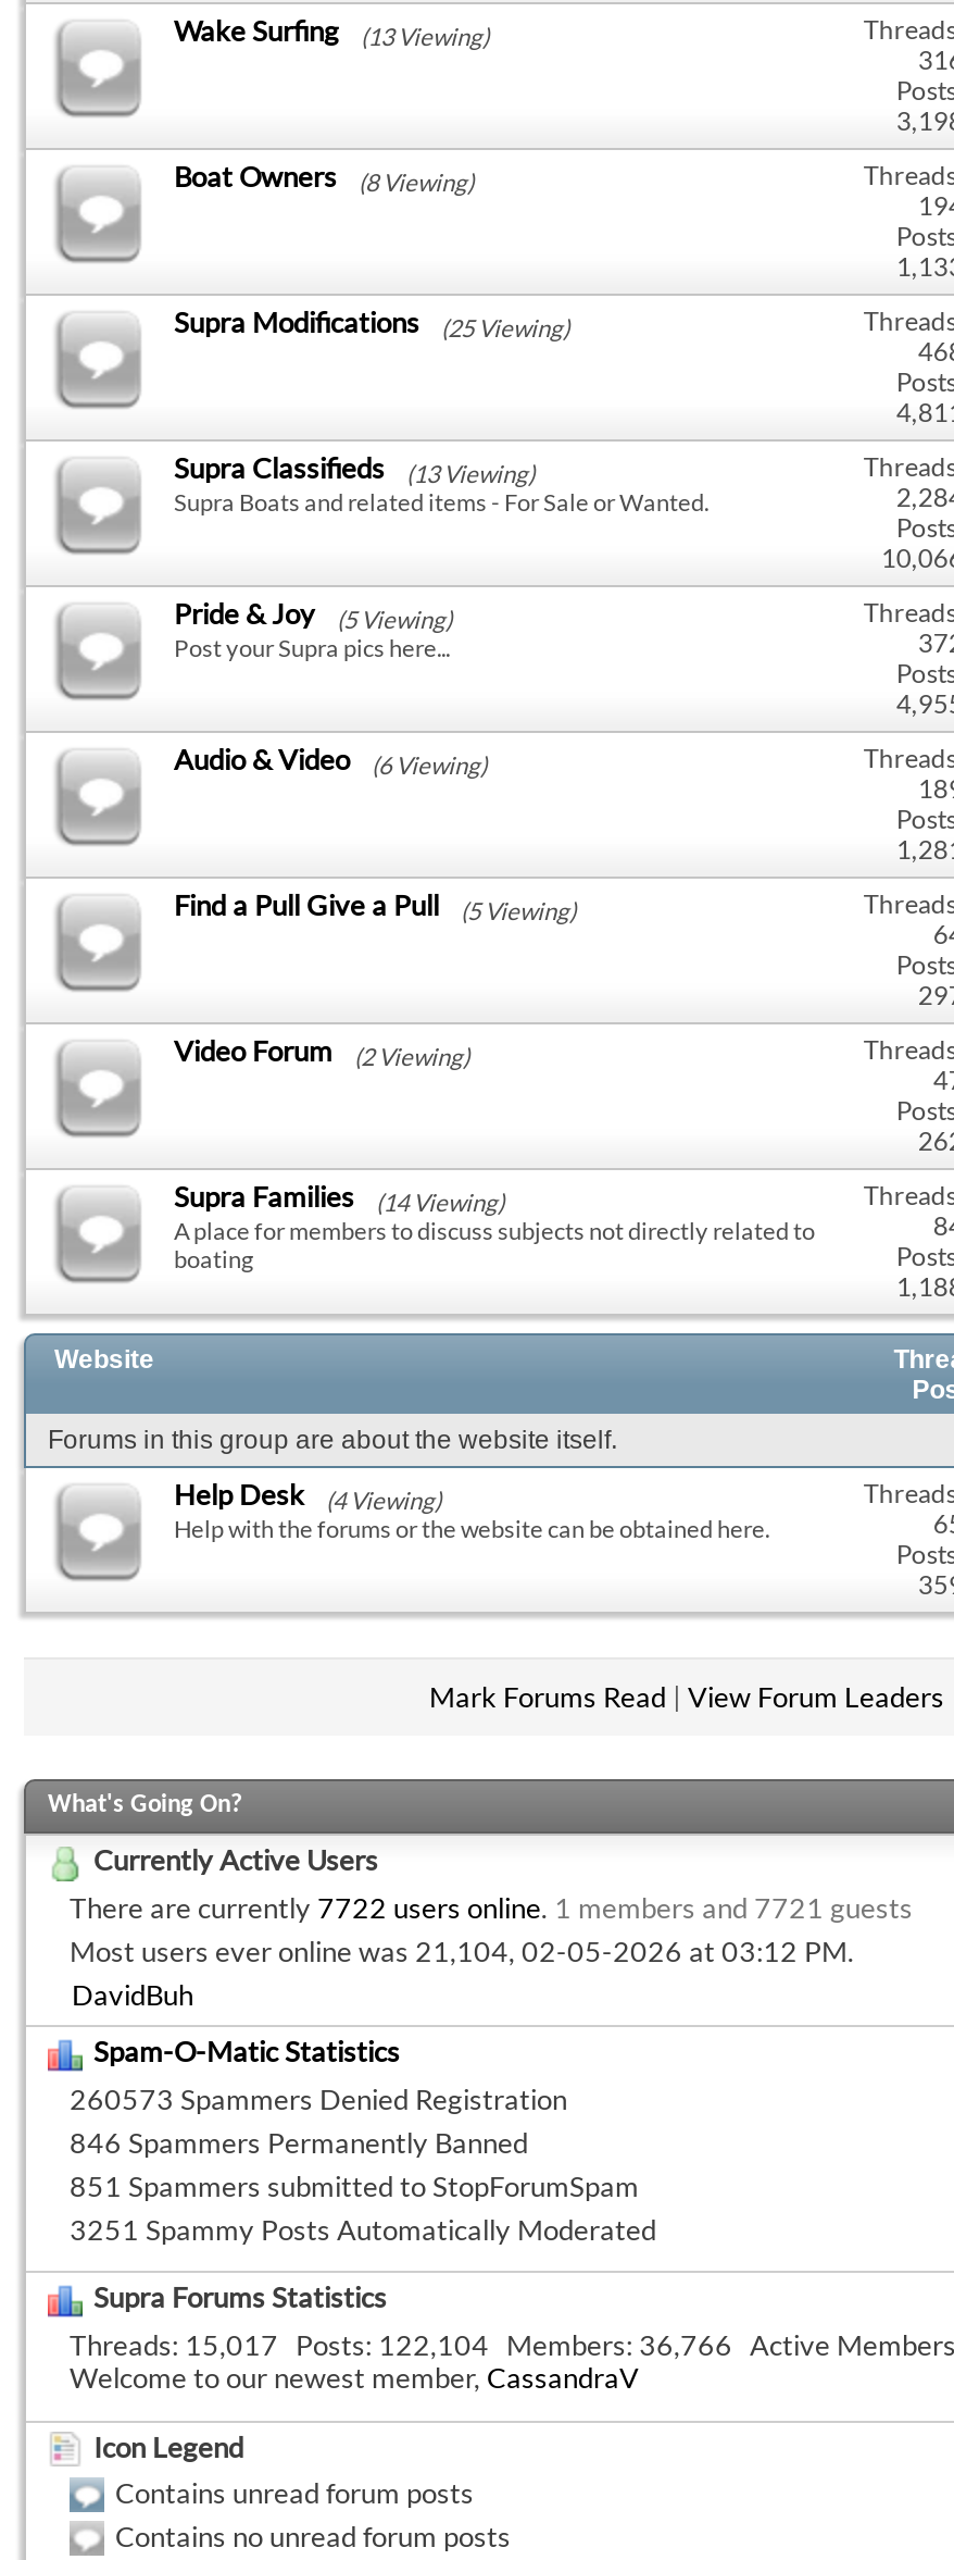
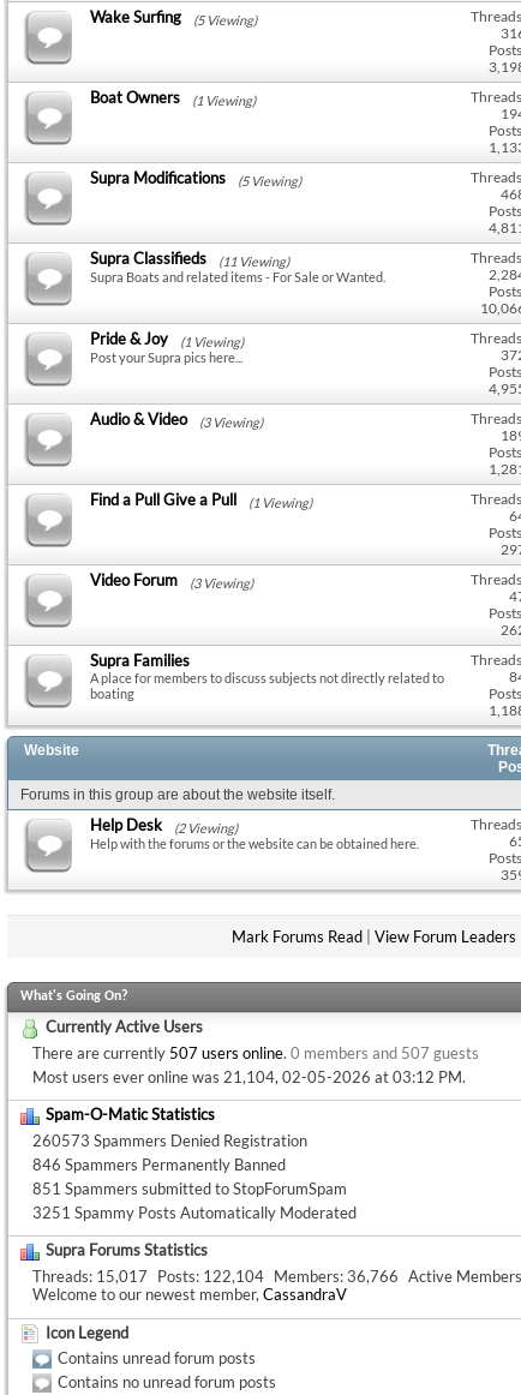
[174,13,489,50] Wake Surfing (13 Viewing) -> [90,7,257,28] Wake Surfing (5 Viewing)
[174,159,474,196] Boat Owners (8 Viewing) -> [90,88,256,108] Boat Owners (1 Viewing)
[174,305,569,341] Supra Modifications (25 Viewing) -> [90,168,301,188] Supra Modifications (5 Viewing)
[174,450,535,487] Supra Classifieds (13 Viewing) -> [90,249,289,269] Supra Classifieds (11 Viewing)
[174,596,452,633] Pride & Joy (5 Viewing) -> [90,329,244,349] Pride & Joy (1 Viewing)
[174,742,487,779] Audio & Video (6 Viewing) -> [90,409,263,430] Audio & Video (3 Viewing)
[174,887,576,924] Find a Pull Give a Pull (5 Viewing) -> [90,490,312,510] Find a Pull Give a Pull (1 Viewing)
[174,1033,469,1070] Video Forum (2 Viewing) -> [90,570,253,591] Video Forum (3 Viewing)
[376,1188,504,1216] (14 Viewing) -> none
[174,1477,441,1514] Help Desk (4 Viewing) -> [90,815,238,836] Help Desk (2 Viewing)
[70,1889,913,1924] There are currently 7722 users online. 1 members and 7721 guests -> [32,1043,479,1062] There are currently 507 users online. 0 members and 507 guests
[72,1976,193,2011] DavidBuh -> none

